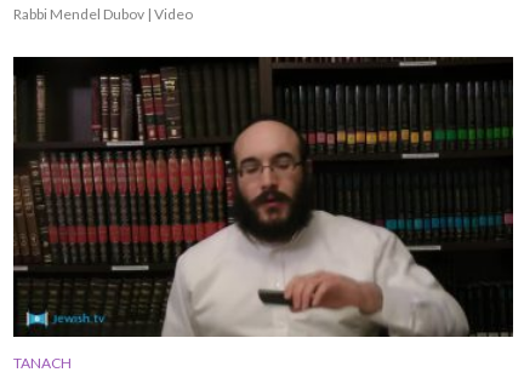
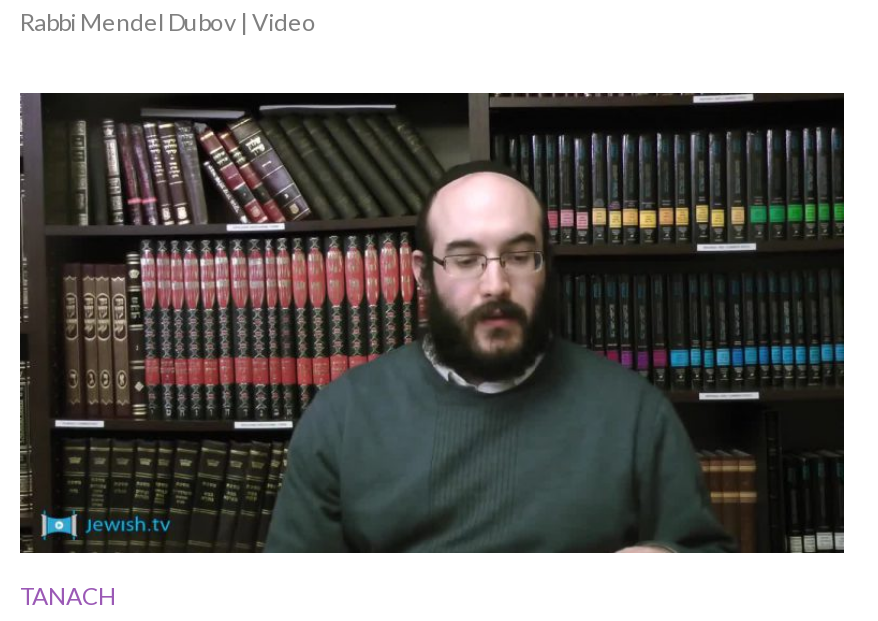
[13,56,513,338] [image] -> [20,92,844,554] [image]

